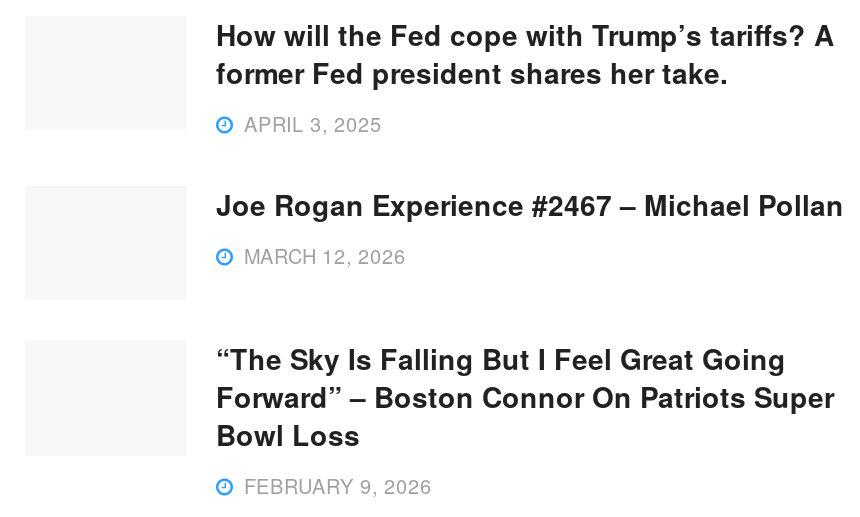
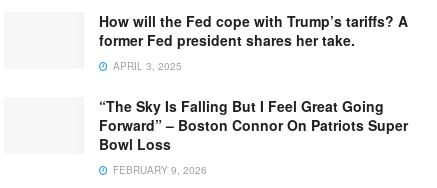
[216,184,844,270] Joe Rogan Experience #2467 – Michael Pollan | MARCH 12, 2026 -> none

